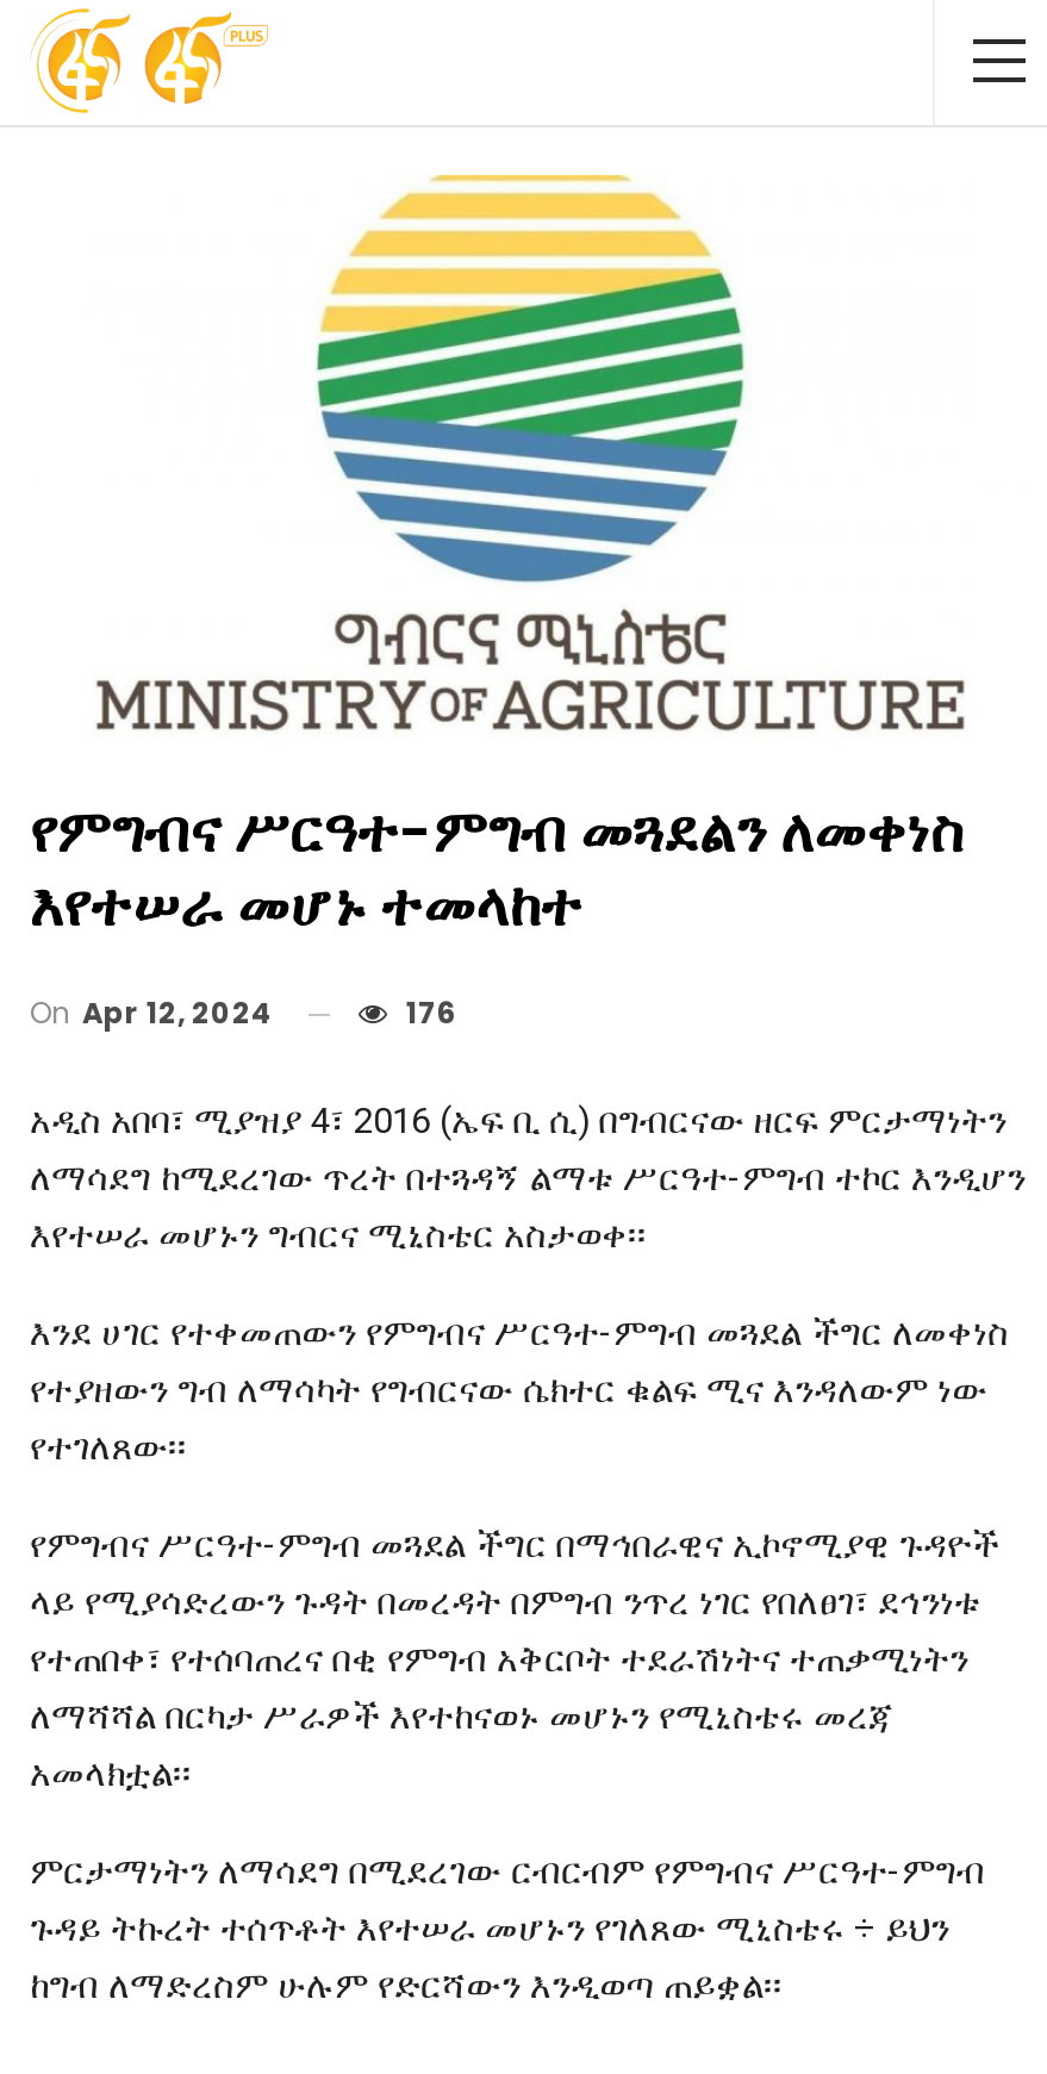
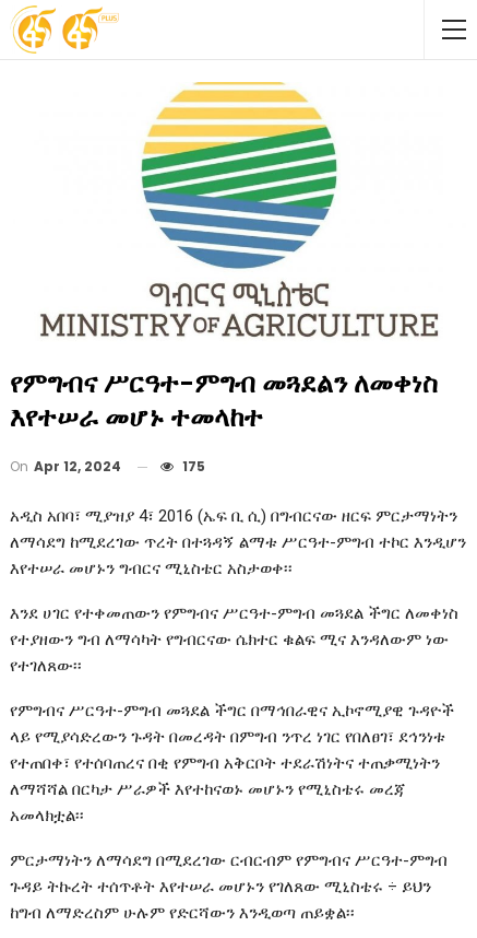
[406,991,456,1032] 176 -> [182,457,205,475] 175

